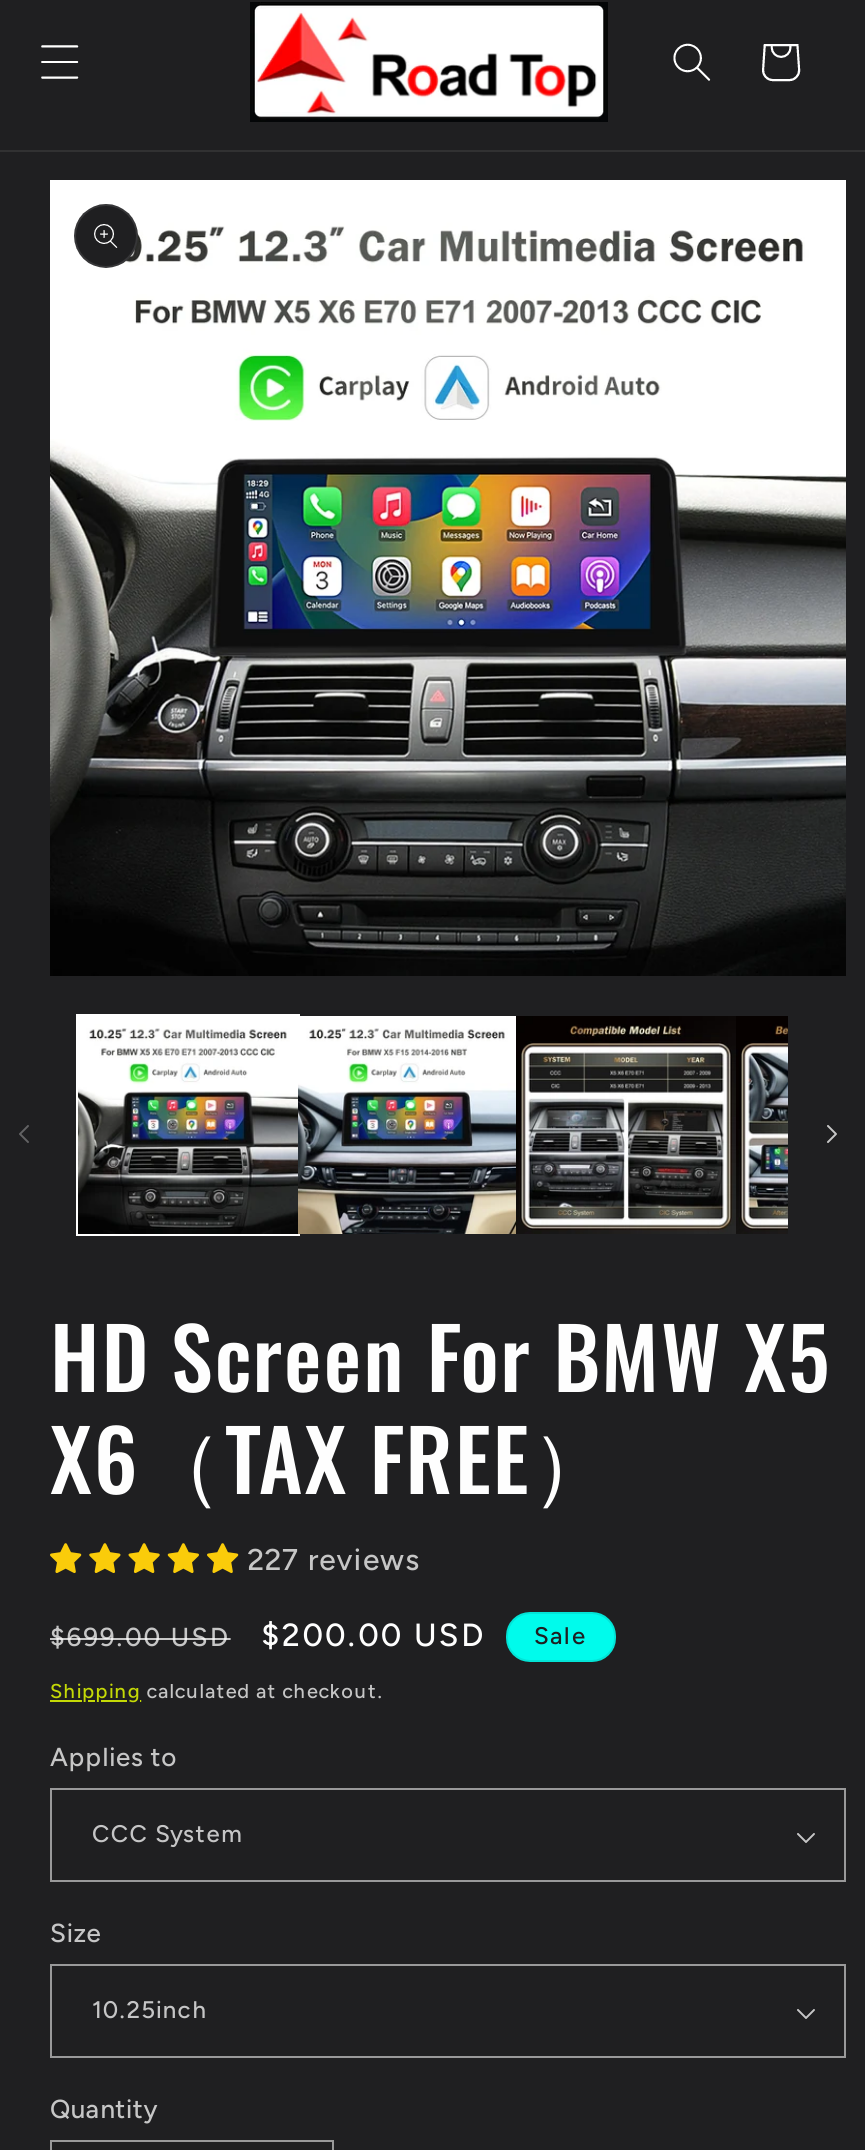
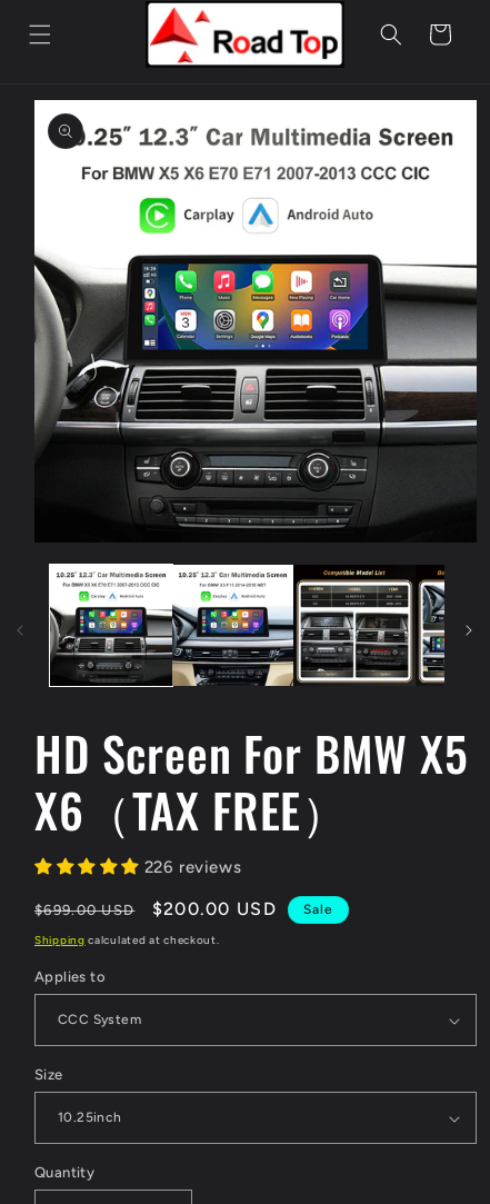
[247,1542,421,1578] 227 reviews -> [144,857,241,877] 226 reviews

